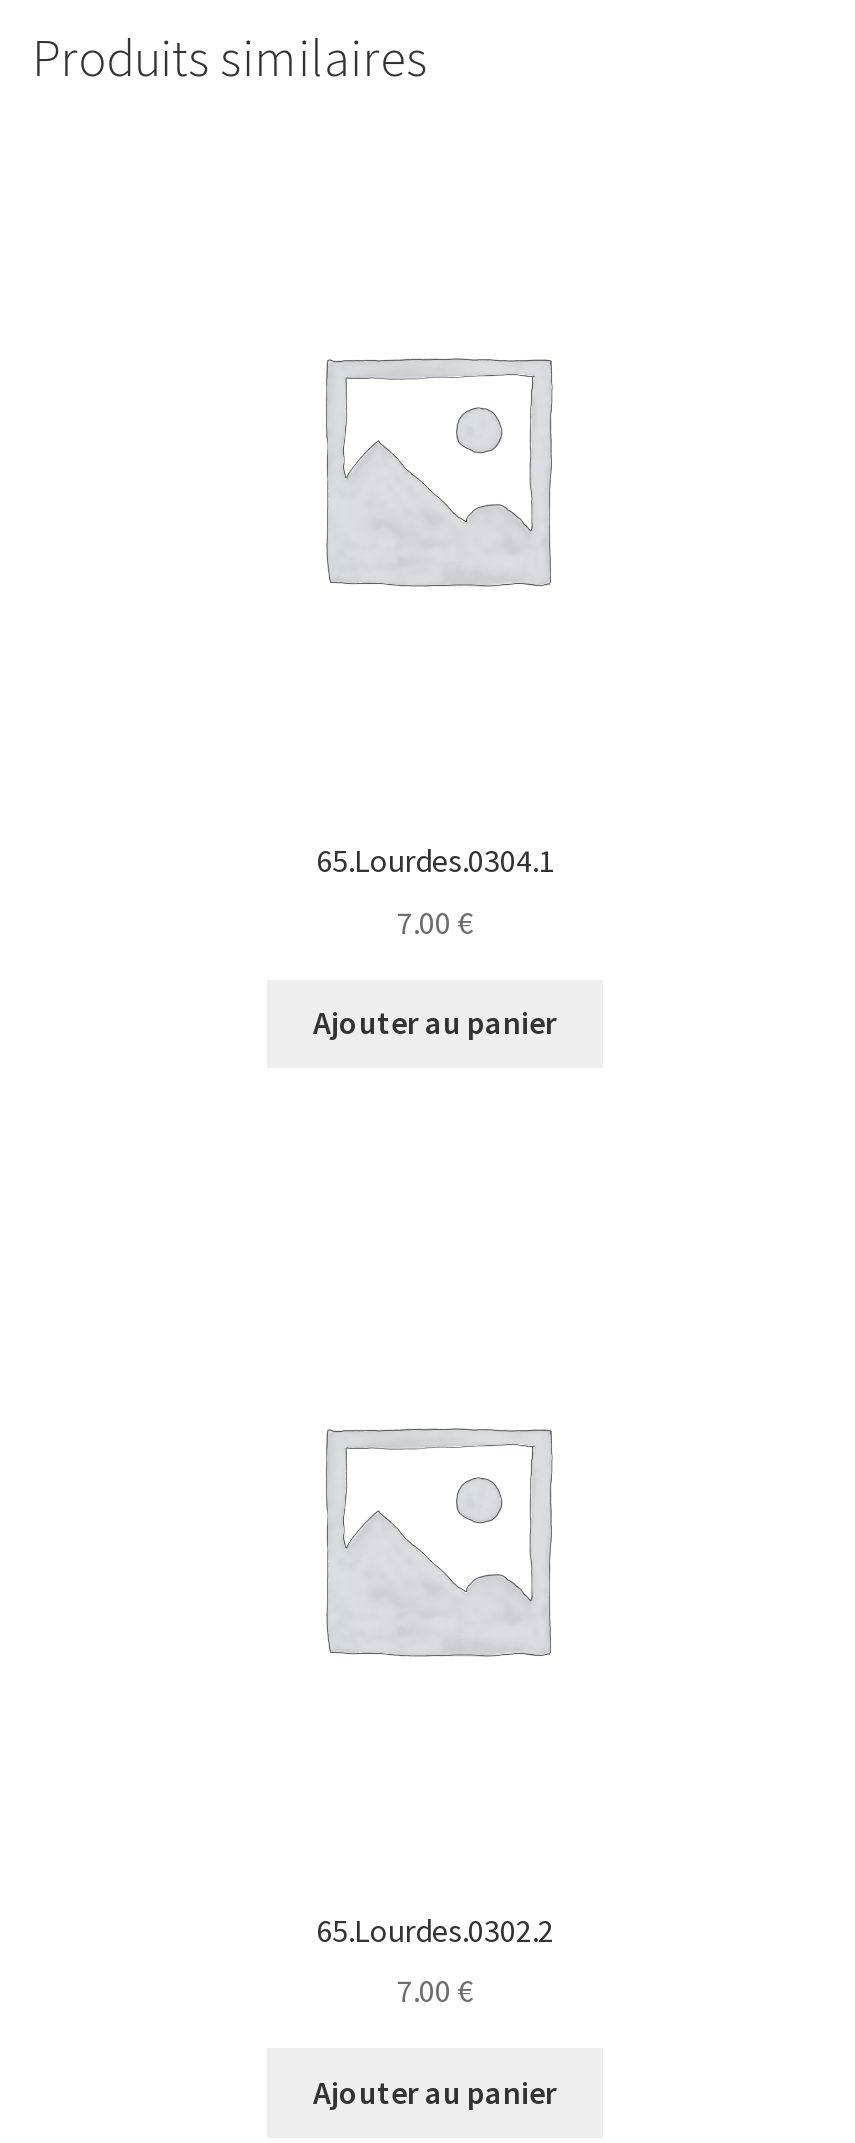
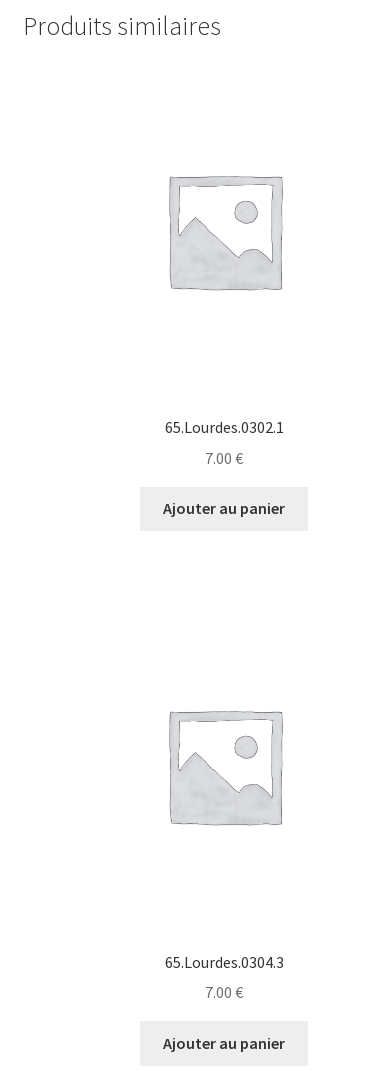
[316,840,554,880] 65.Lourdes.0304.1 -> [164,417,283,437] 65.Lourdes.0302.1
[316,1909,554,1949] 65.Lourdes.0302.2 -> [164,952,283,972] 65.Lourdes.0304.3

